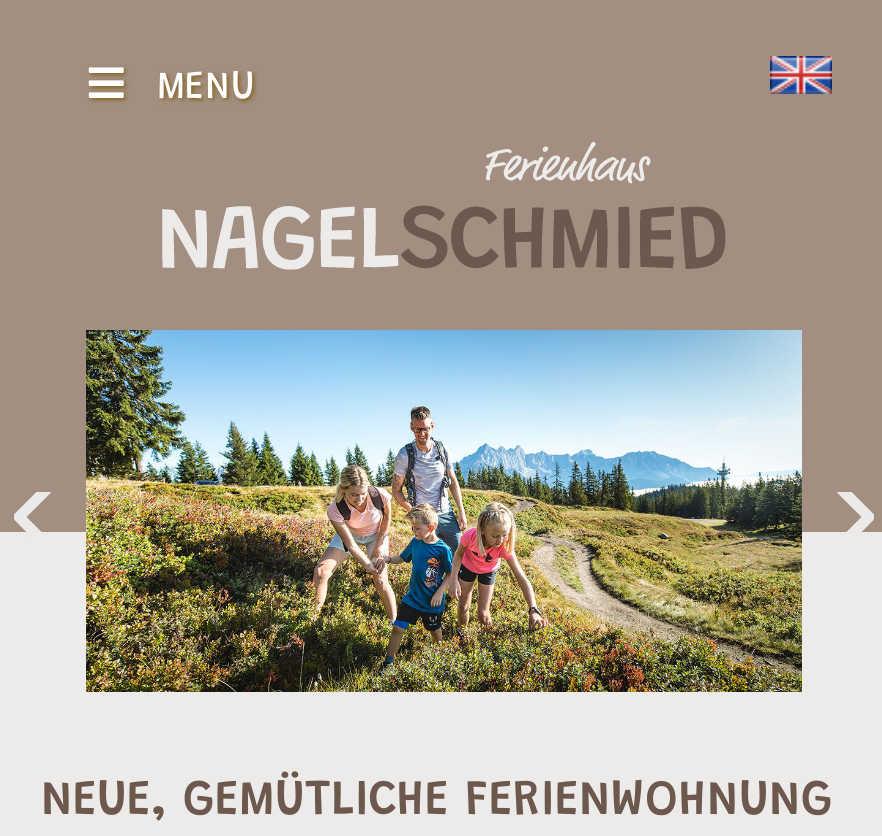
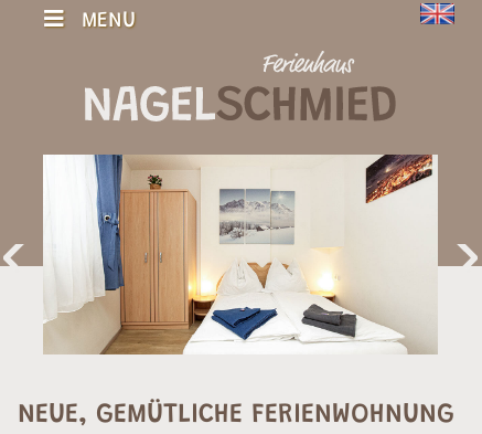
[84,328,804,694] [image] -> [42,154,439,356] [image]

